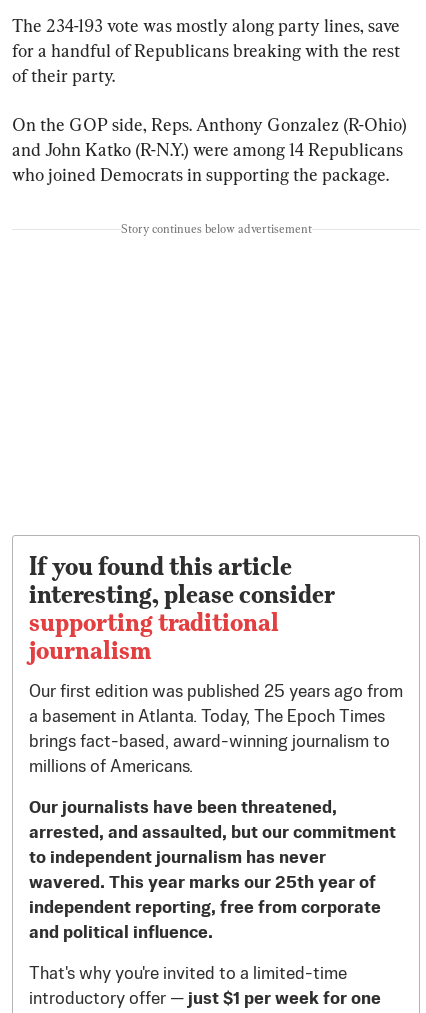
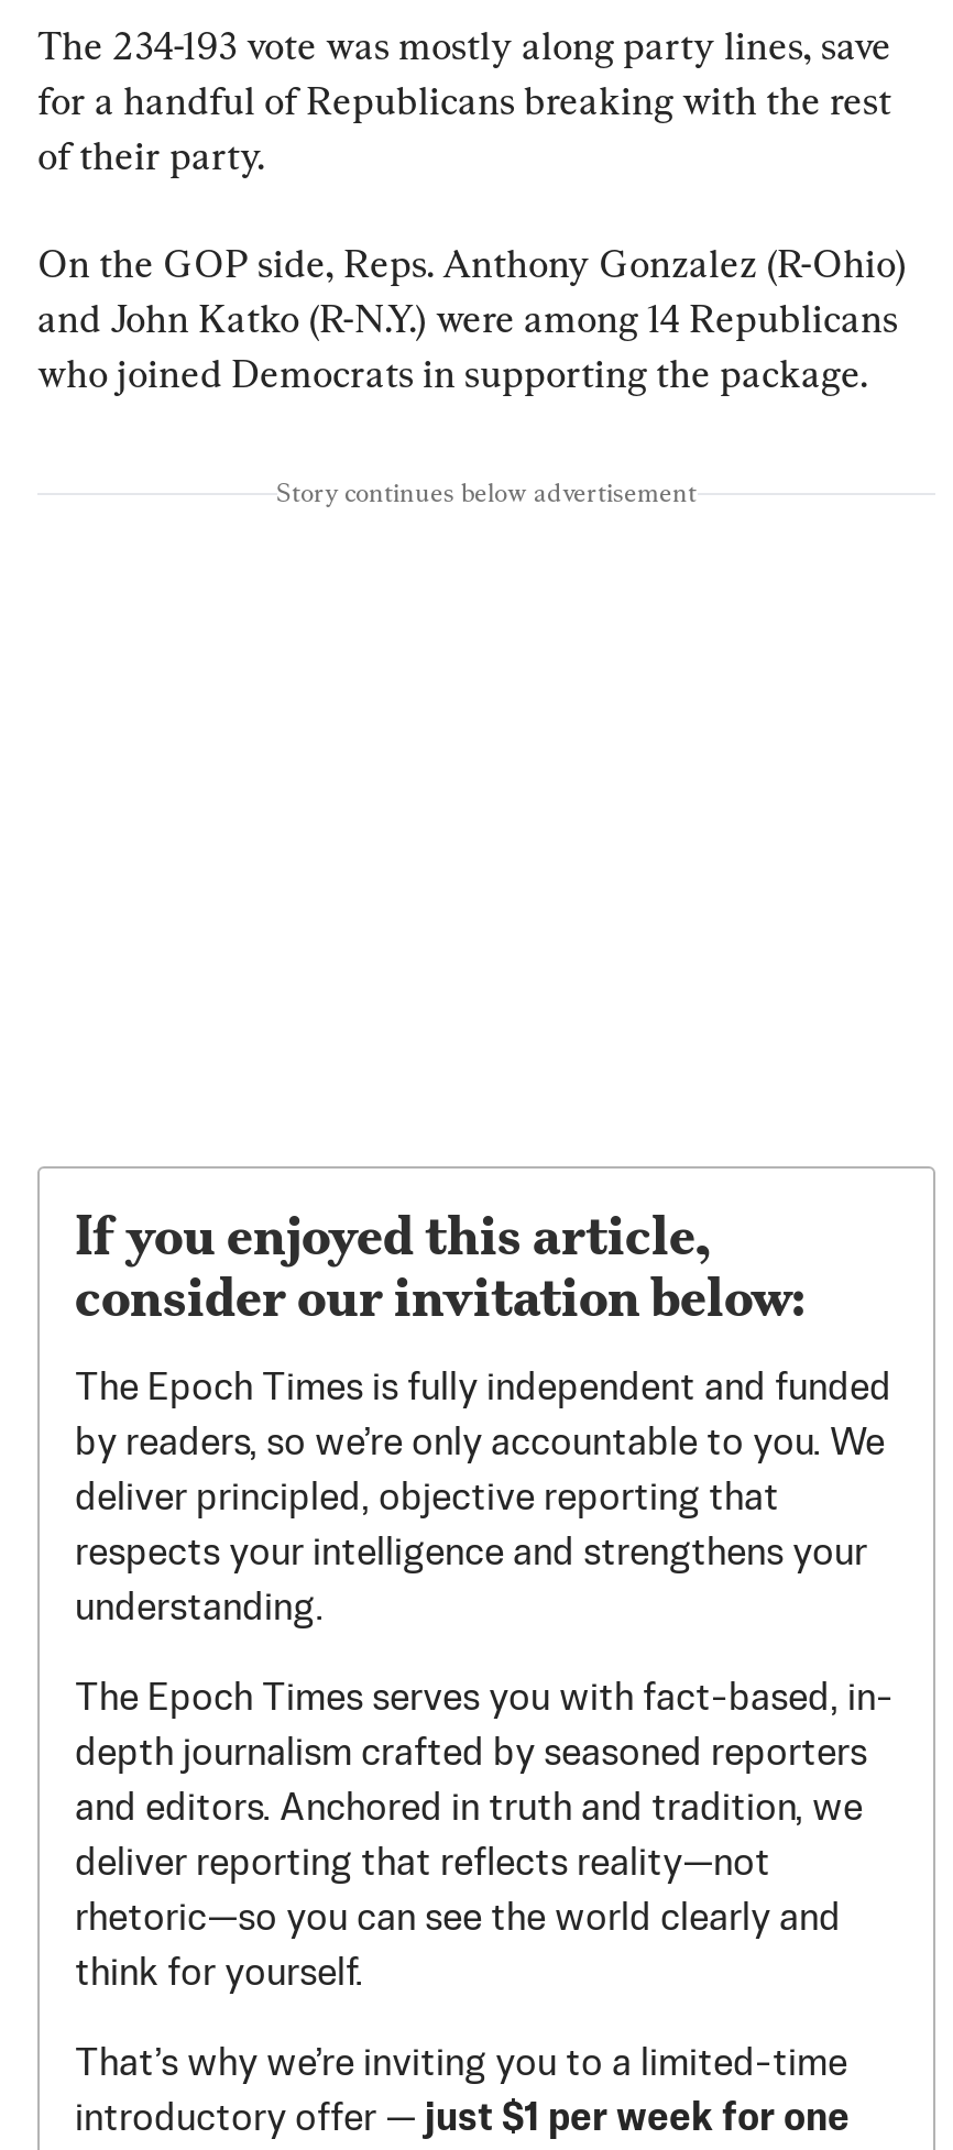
[29,551,403,983] If you found this article | interesting, please consider | supporting traditional | journalism | Our first edition was published 25 years ago from | a basement in Atlanta. Today, The Epoch Times | brings fact-based, award-winning journalism to | millions of Americans. | Our journalists have been threatened, | arrested, and assaulted, but our commitment | to independent journalism has never | wavered. This year marks our 25th year of | independent reporting, free from corporate | and political influence. | That's why you're invited to a limited-time -> [75,1201,894,2084] If you enjoyed this article, | consider our invitation below: | The Epoch Times is fully independent and funded | by readers, so we’re only accountable to you. We | deliver principled, objective reporting that | respects your intelligence and strengthens your | understanding. | The Epoch Times serves you with fact-based, in- | depth journalism crafted by seasoned reporters | and editors. Anchored in truth and tradition, we | deliver reporting that reflects reality—not | rhetoric—so you can see the world clearly and | think for yourself. | That’s why we’re inviting you to a limited-time

